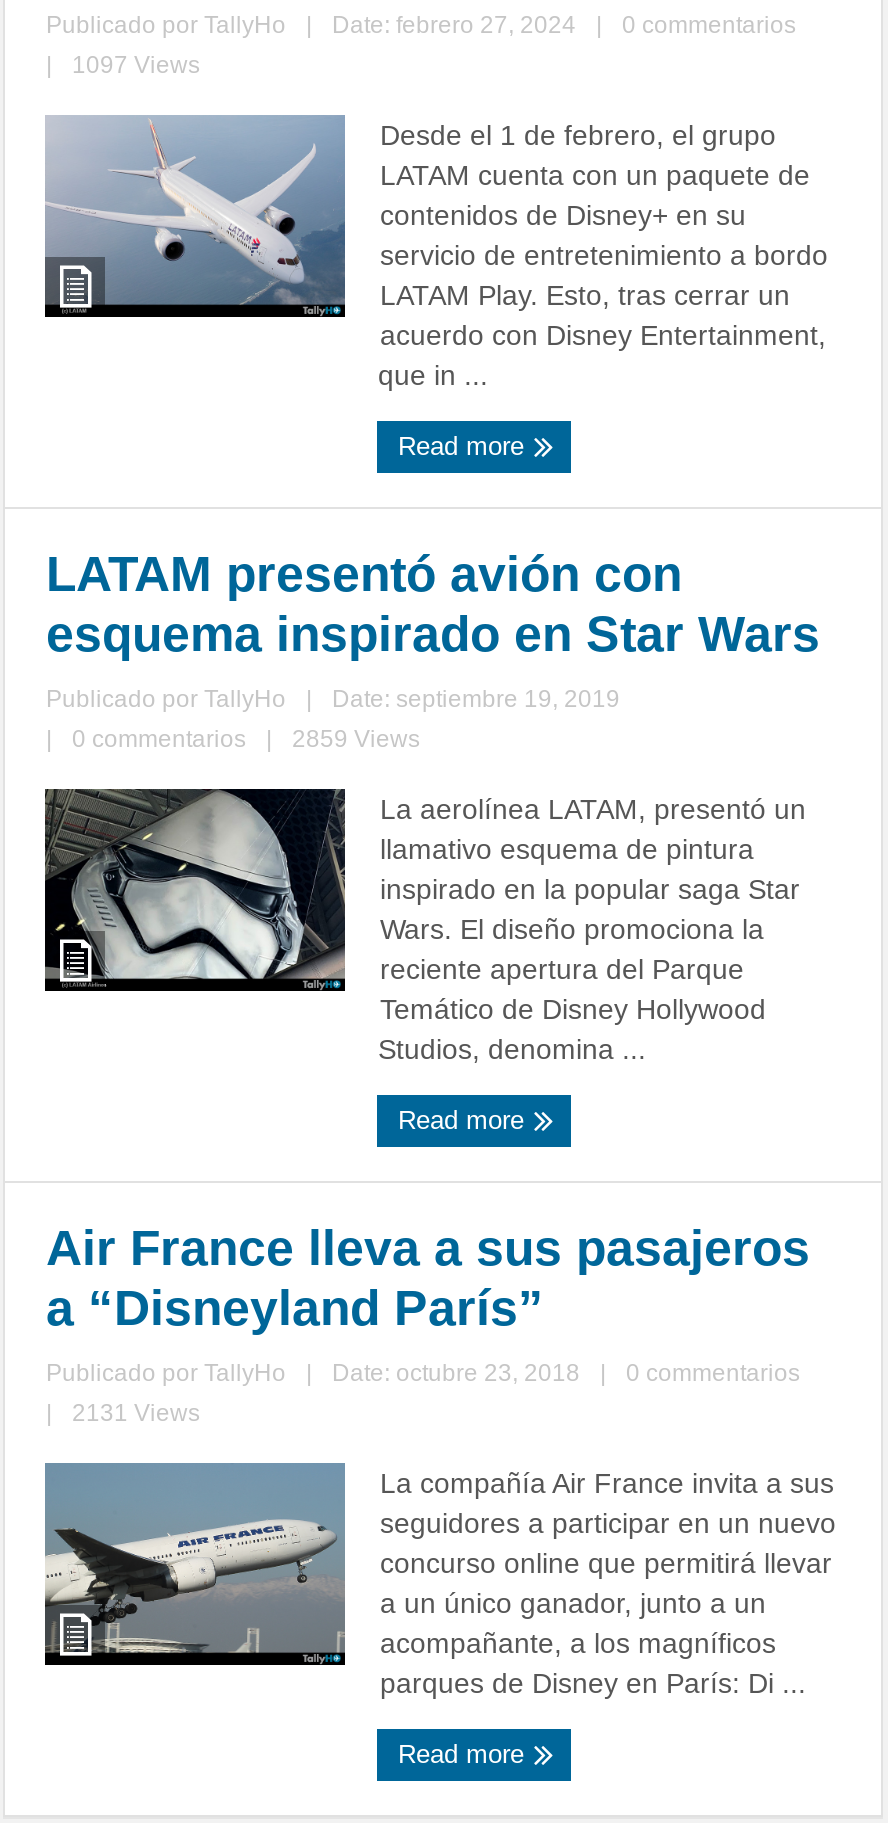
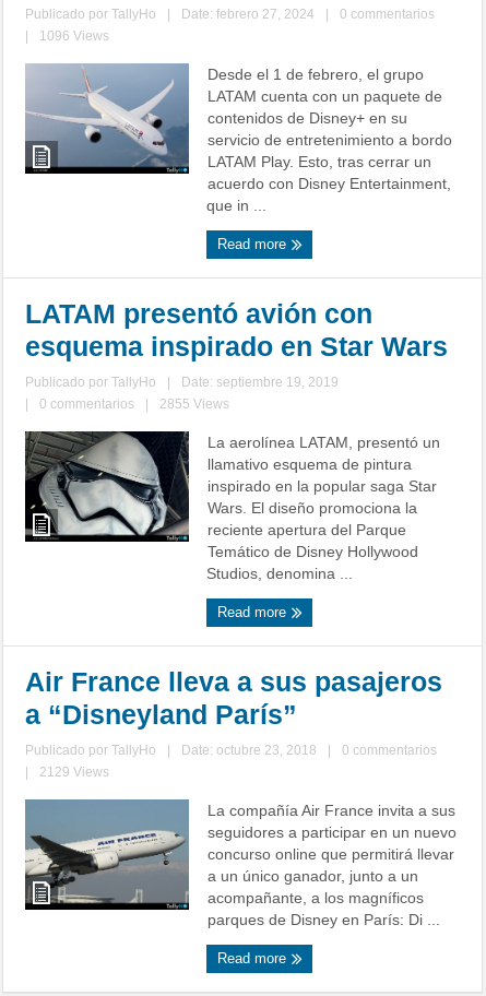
[72,51,200,79] 1097 Views -> [40,29,110,44] 1096 Views
[292,725,420,753] 2859 Views -> [160,397,230,412] 2855 Views
[72,1399,200,1427] 2131 Views -> [40,765,110,780] 2129 Views

